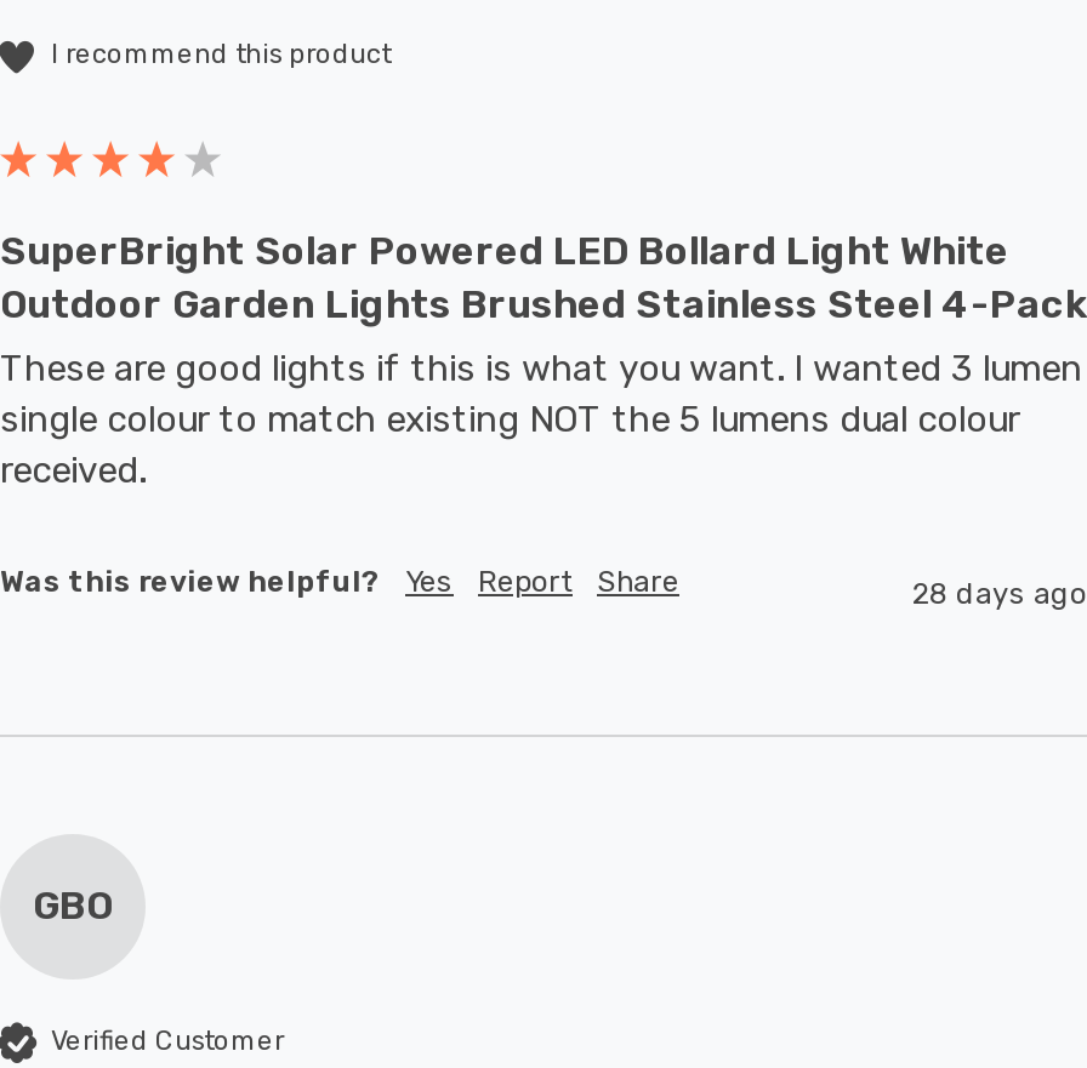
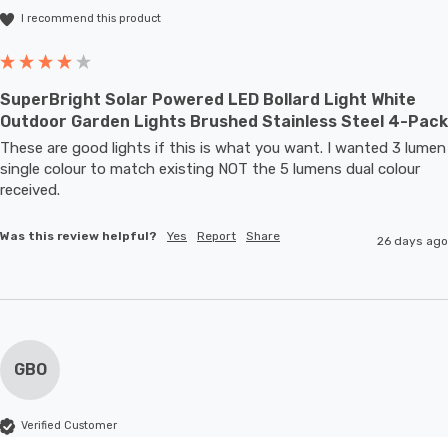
[912,576,1087,610] 28 days ago -> [377,234,448,248] 26 days ago

